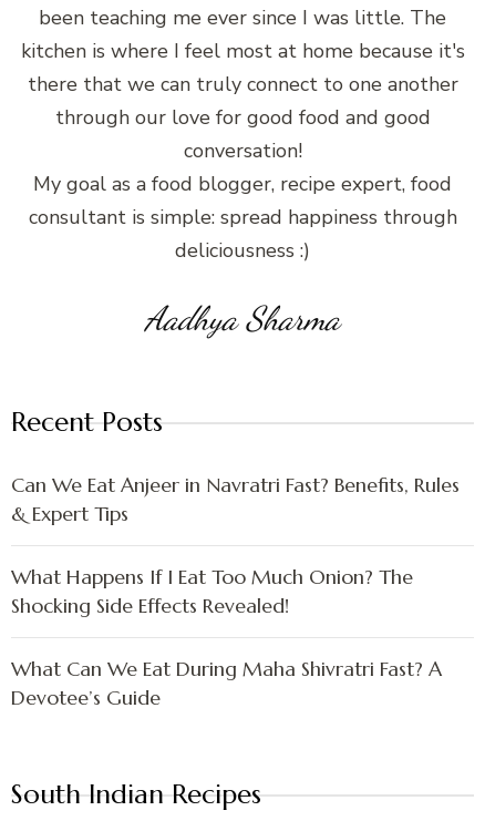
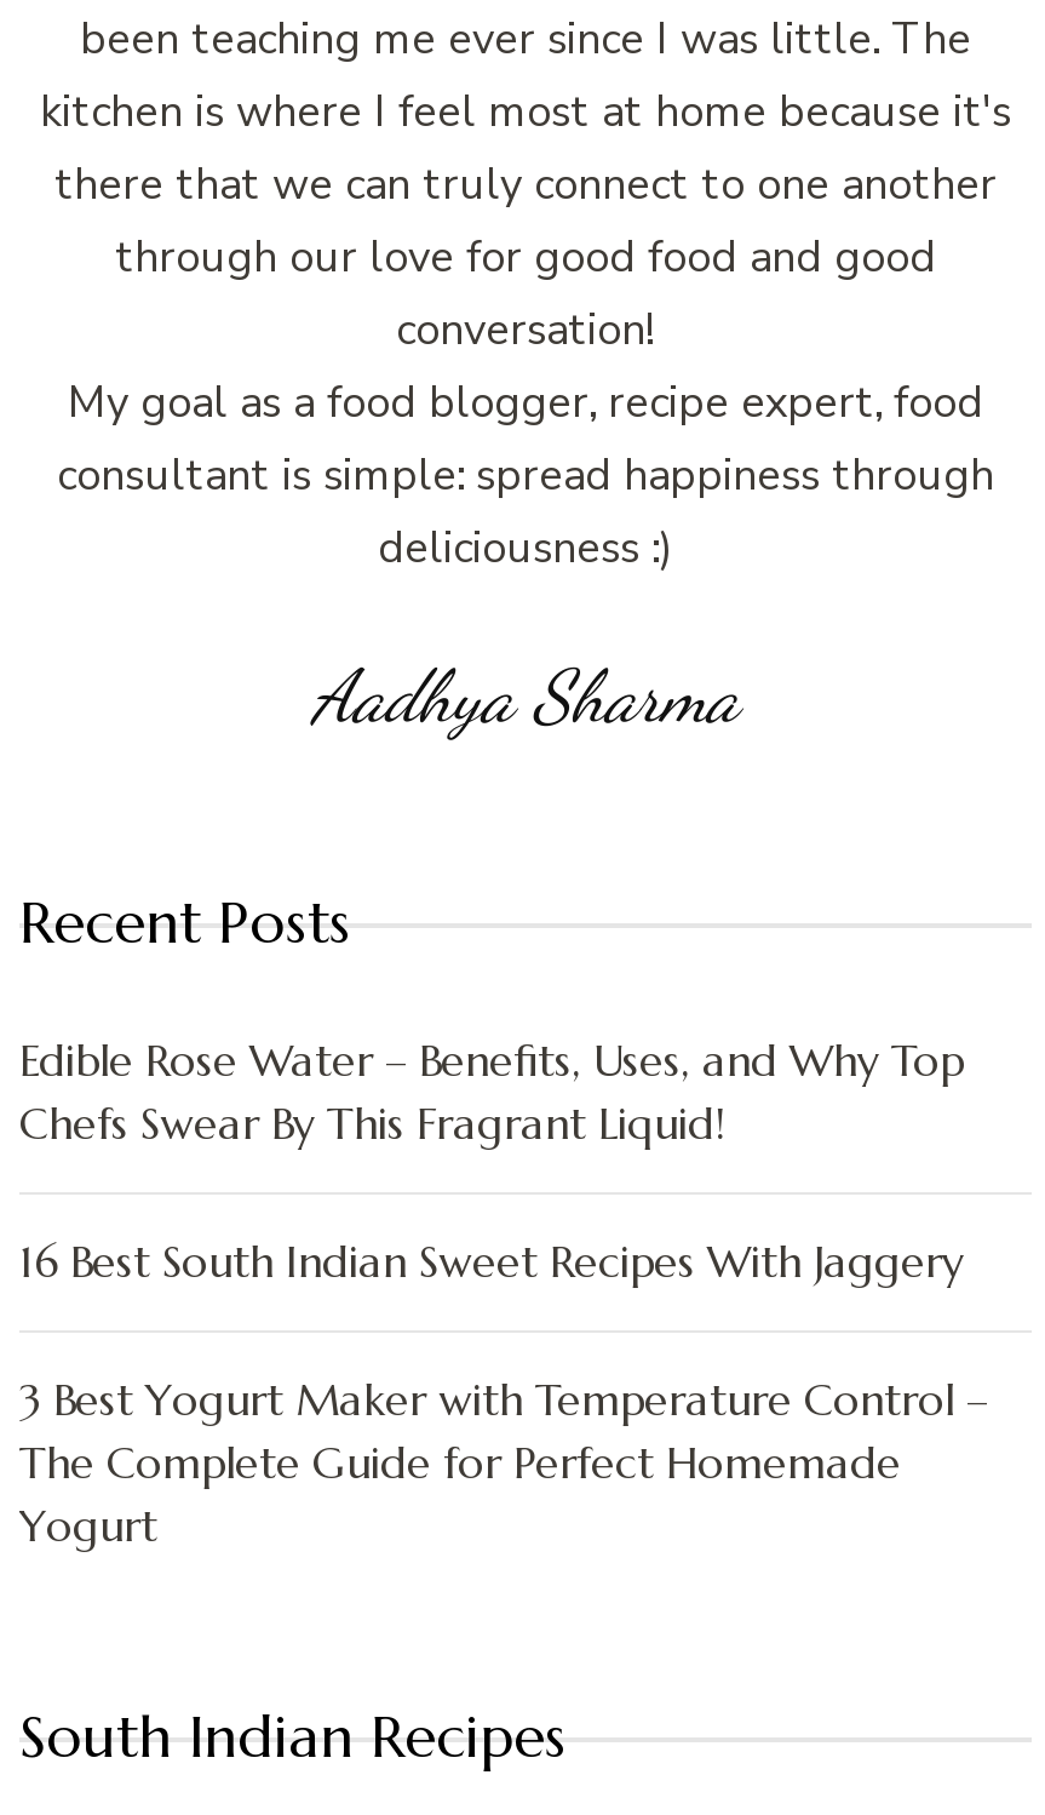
[11,472,460,526] Can We Eat Anjeer in Navratri Fast? Benefits, Rules | & Expert Tips -> [19,1032,964,1151] Edible Rose Water – Benefits, Uses, and Why Top | Chefs Swear By This Fragrant Liquid!
[11,564,413,618] What Happens If I Eat Too Much Onion? The | Shocking Side Effects Revealed! -> [19,1233,964,1289] 16 Best South Indian Sweet Recipes With Jaggery
[11,656,442,710] What Can We Eat During Maha Shivratri Fast? A | Devotee’s Guide -> [19,1371,988,1553] 3 Best Yogurt Maker with Temperature Control – | The Complete Guide for Perfect Homemade | Yogurt

